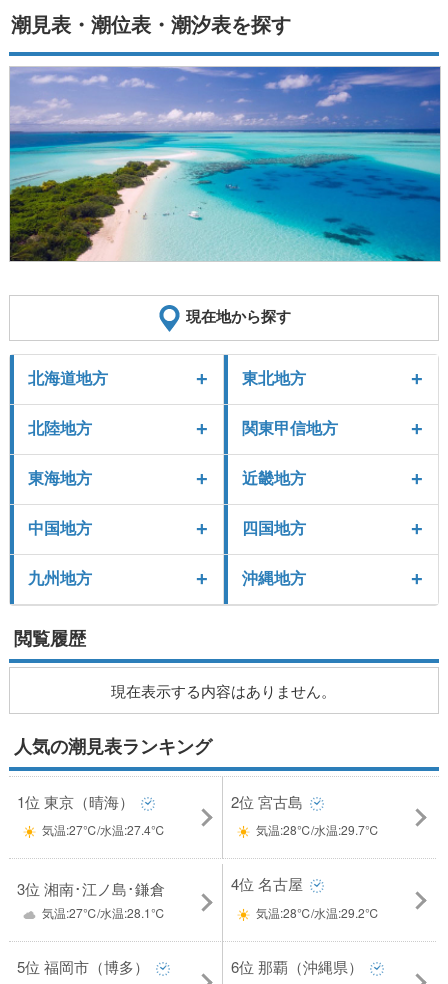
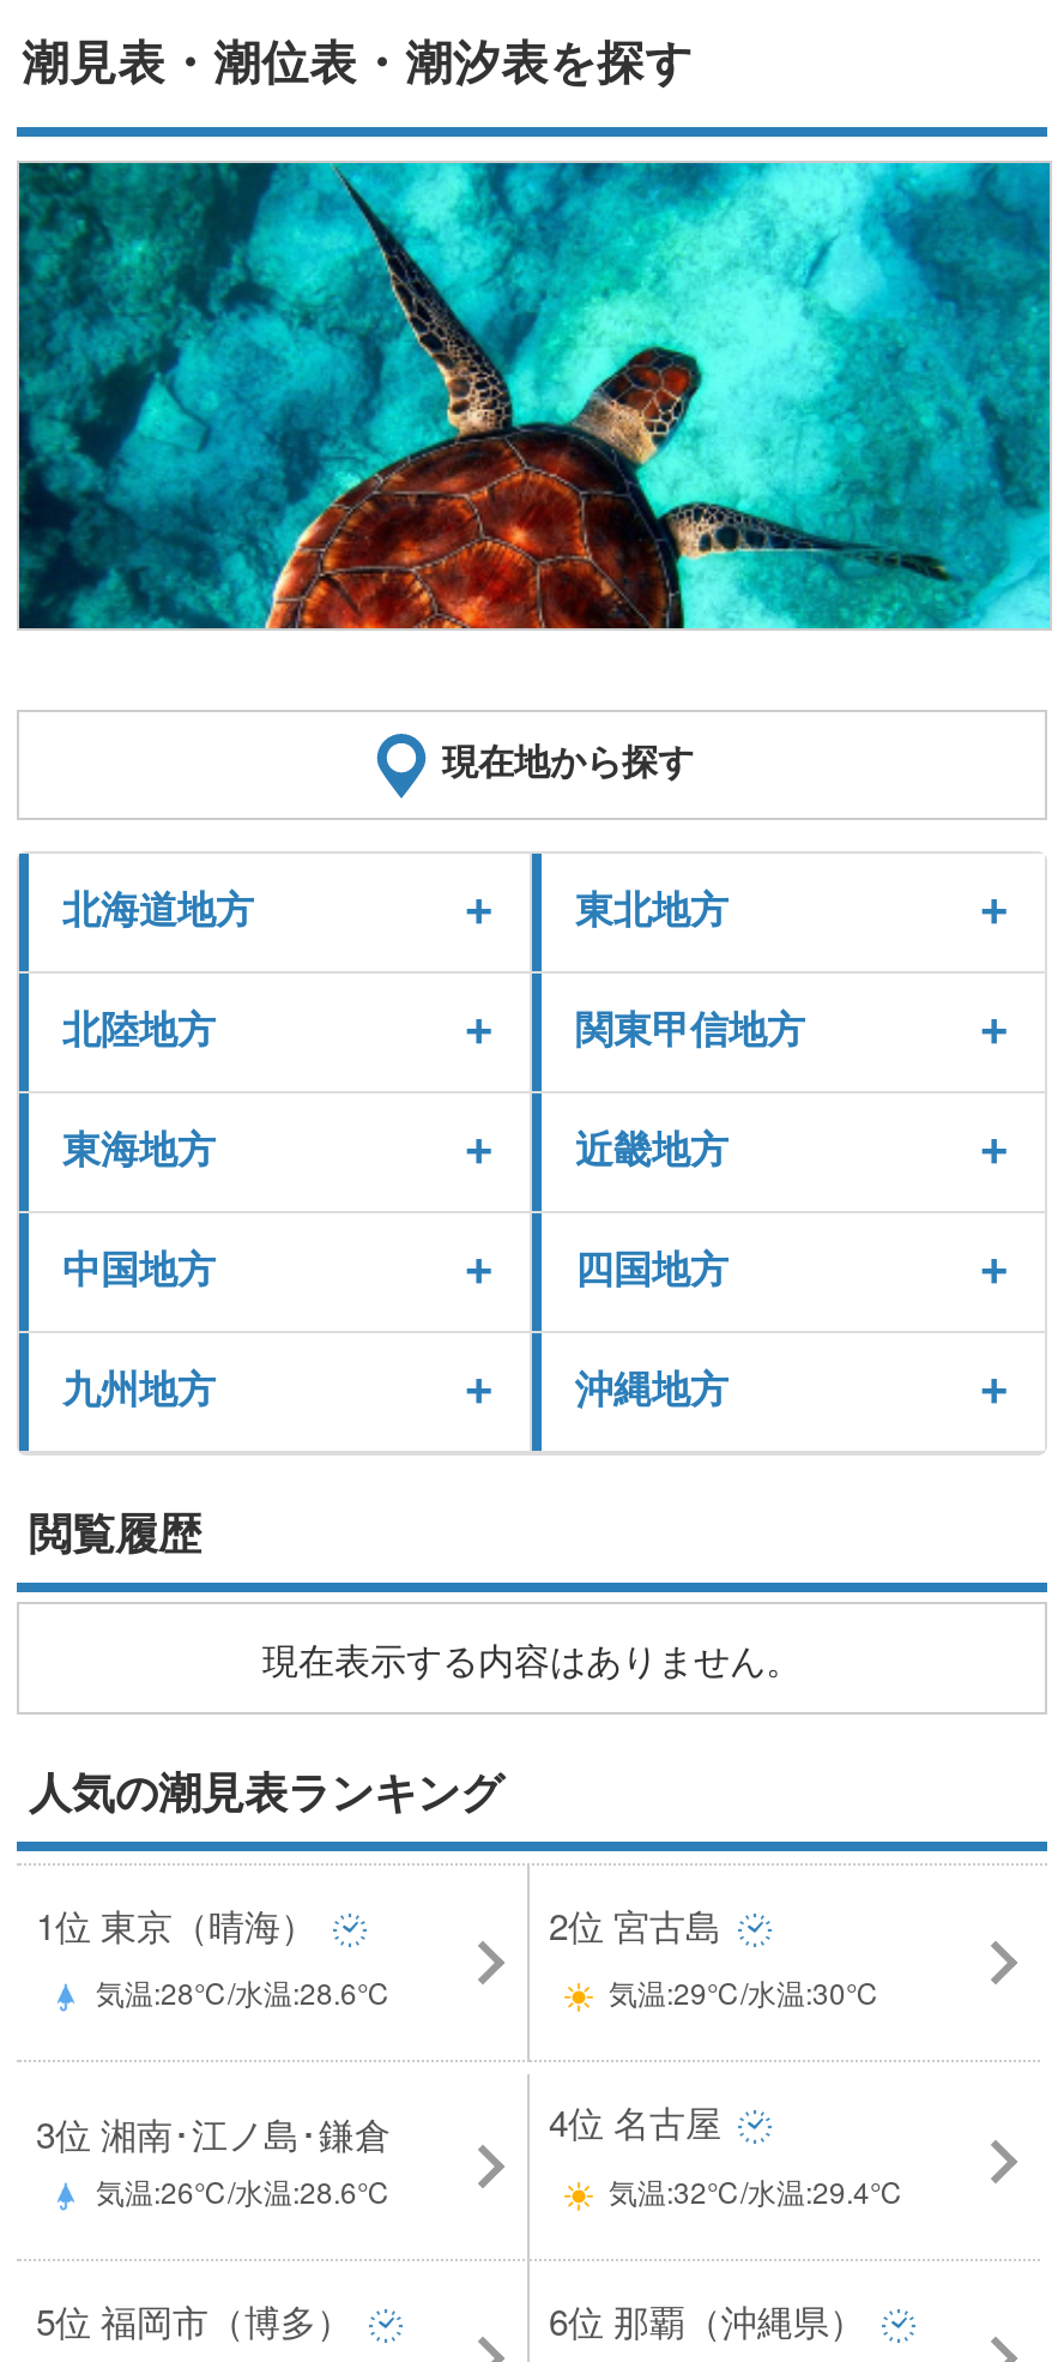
[9,66,441,262] [image] -> [17,161,1052,631] [image]
[42,821,165,838] 気温:27℃/水温:27.4℃ -> [96,1972,391,2013] 気温:28℃/水温:28.6℃
[256,821,379,838] 気温:28℃/水温:29.7℃ -> [609,1972,879,2013] 気温:29℃/水温:30℃
[42,904,165,921] 気温:27℃/水温:28.1℃ -> [96,2170,391,2211] 気温:26℃/水温:28.6℃
[256,904,379,921] 気温:28℃/水温:29.2℃ -> [609,2170,903,2211] 気温:32℃/水温:29.4℃

